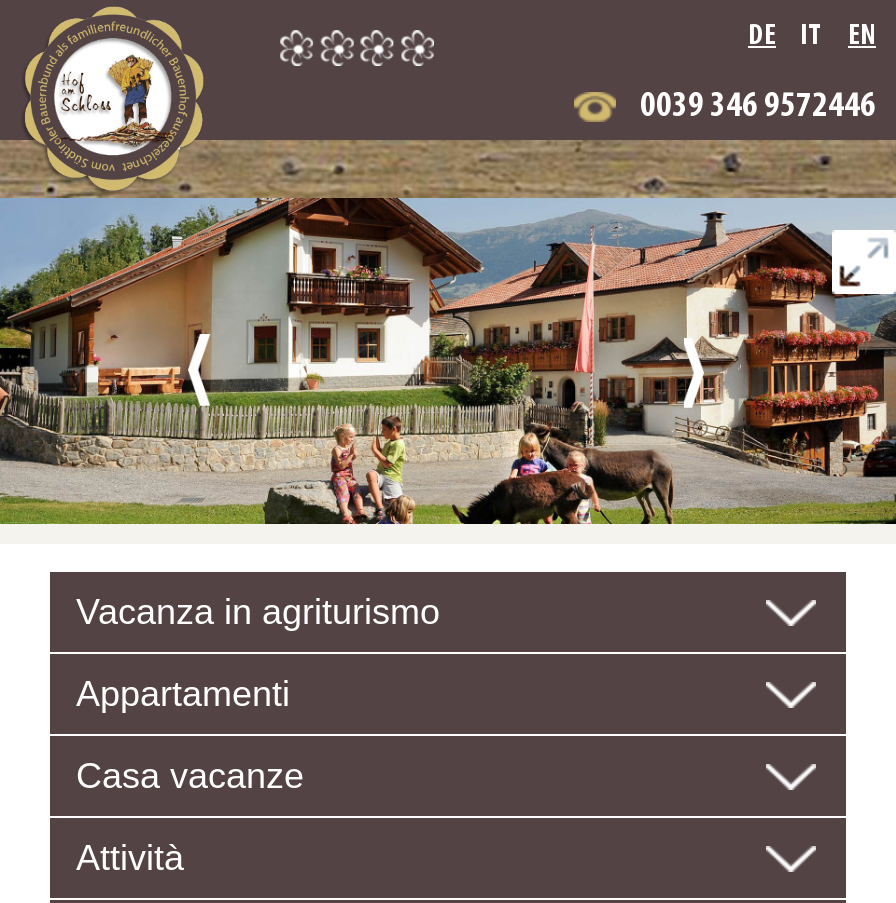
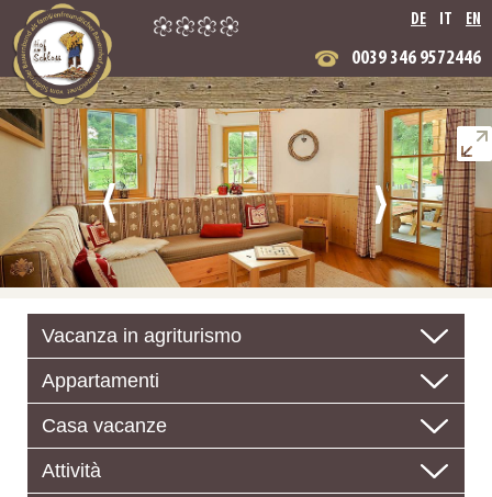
[6,152,890,526] [image] -> [3,82,489,289] [image]

